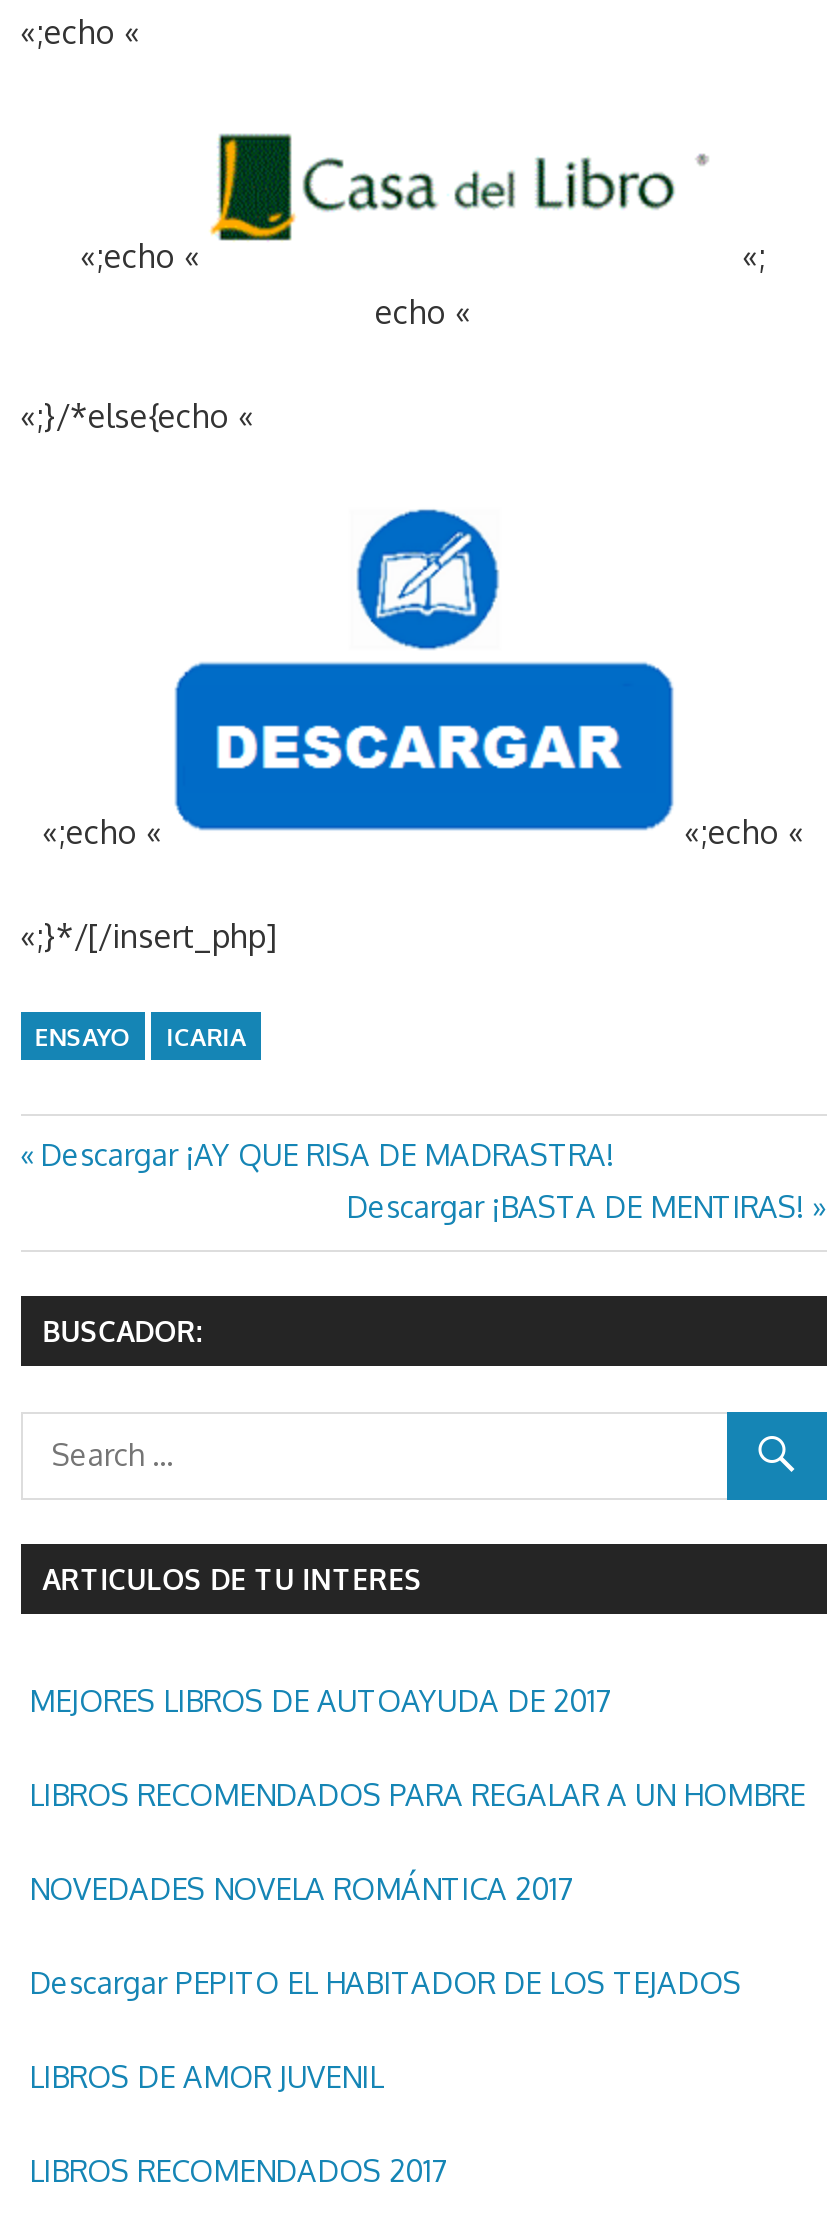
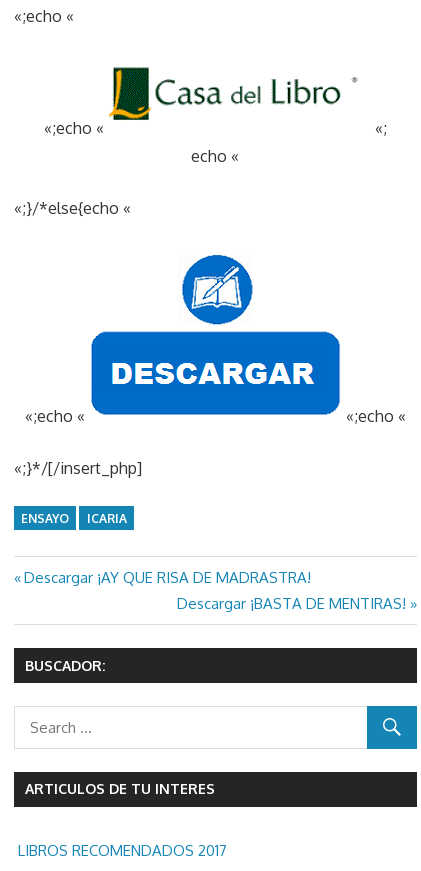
[29,1681,805,2095] MEJORES LIBROS DE AUTOAYUDA DE 2017 | LIBROS RECOMENDADOS PARA REGALAR A UN HOMBRE | NOVEDADES NOVELA ROMÁNTICA 2017 | Descargar PEPITO EL HABITADOR DE LOS TEJADOS | LIBROS DE AMOR JUVENIL -> none

